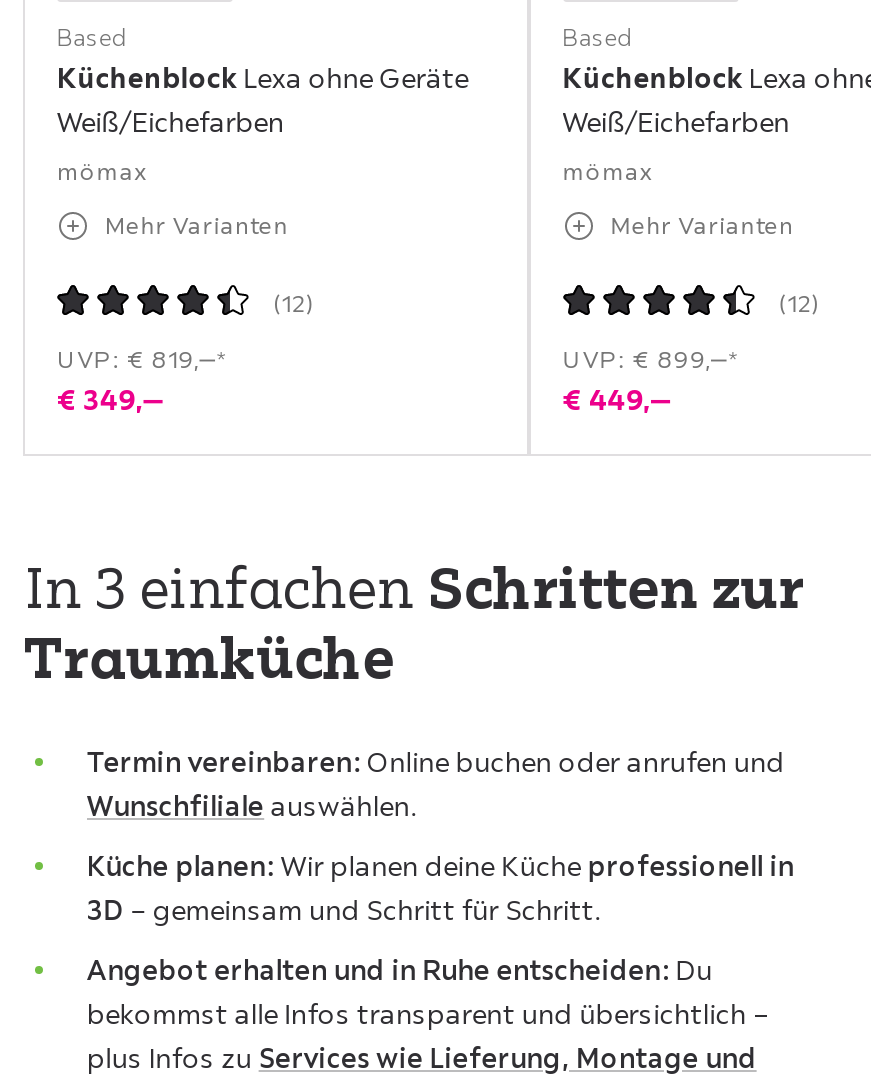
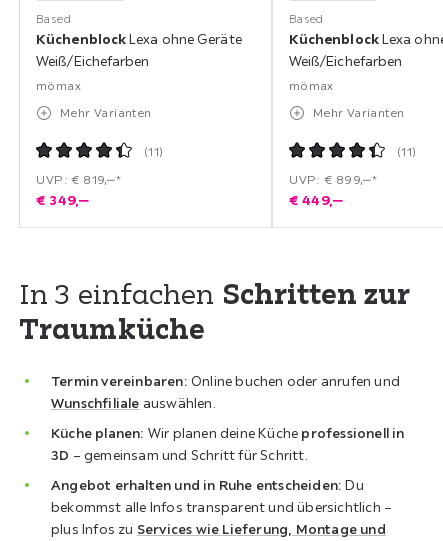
[273,288,314,318] (12) -> [144,144,164,159] (11)
[779,288,820,318] (12) -> [397,144,416,159] (11)

